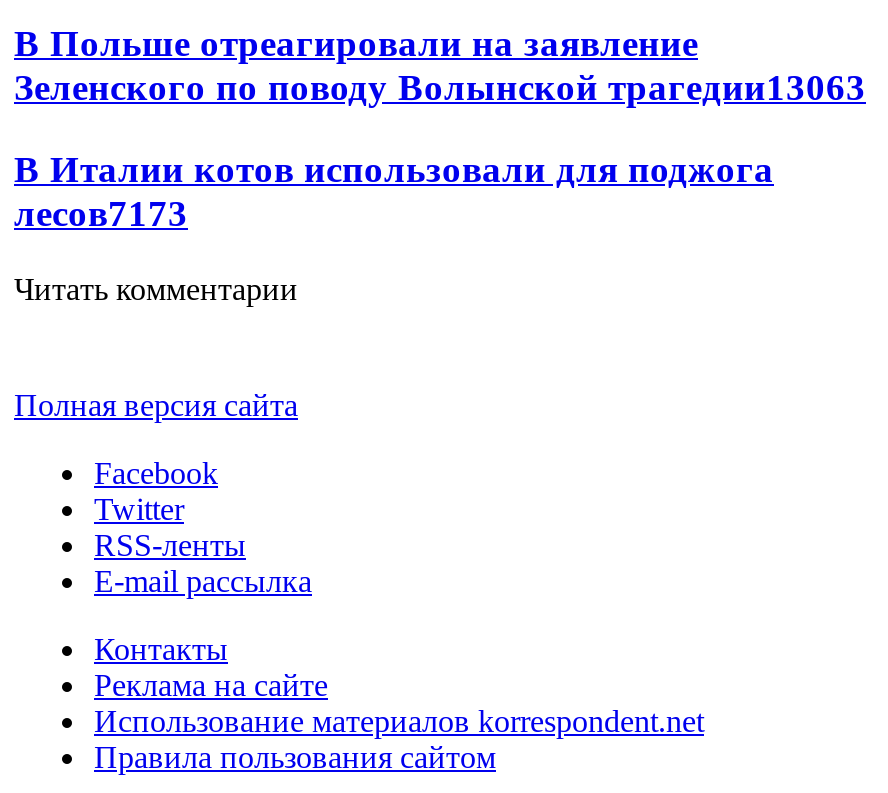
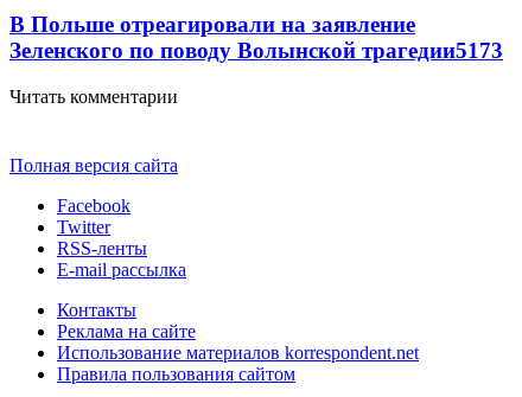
[14,66,866,233] Зеленского по поводу Волынской трагедии13063 | В Италии котов использовали для поджога | лесов7173 -> [9,38,503,63] Зеленского по поводу Волынской трагедии5173

